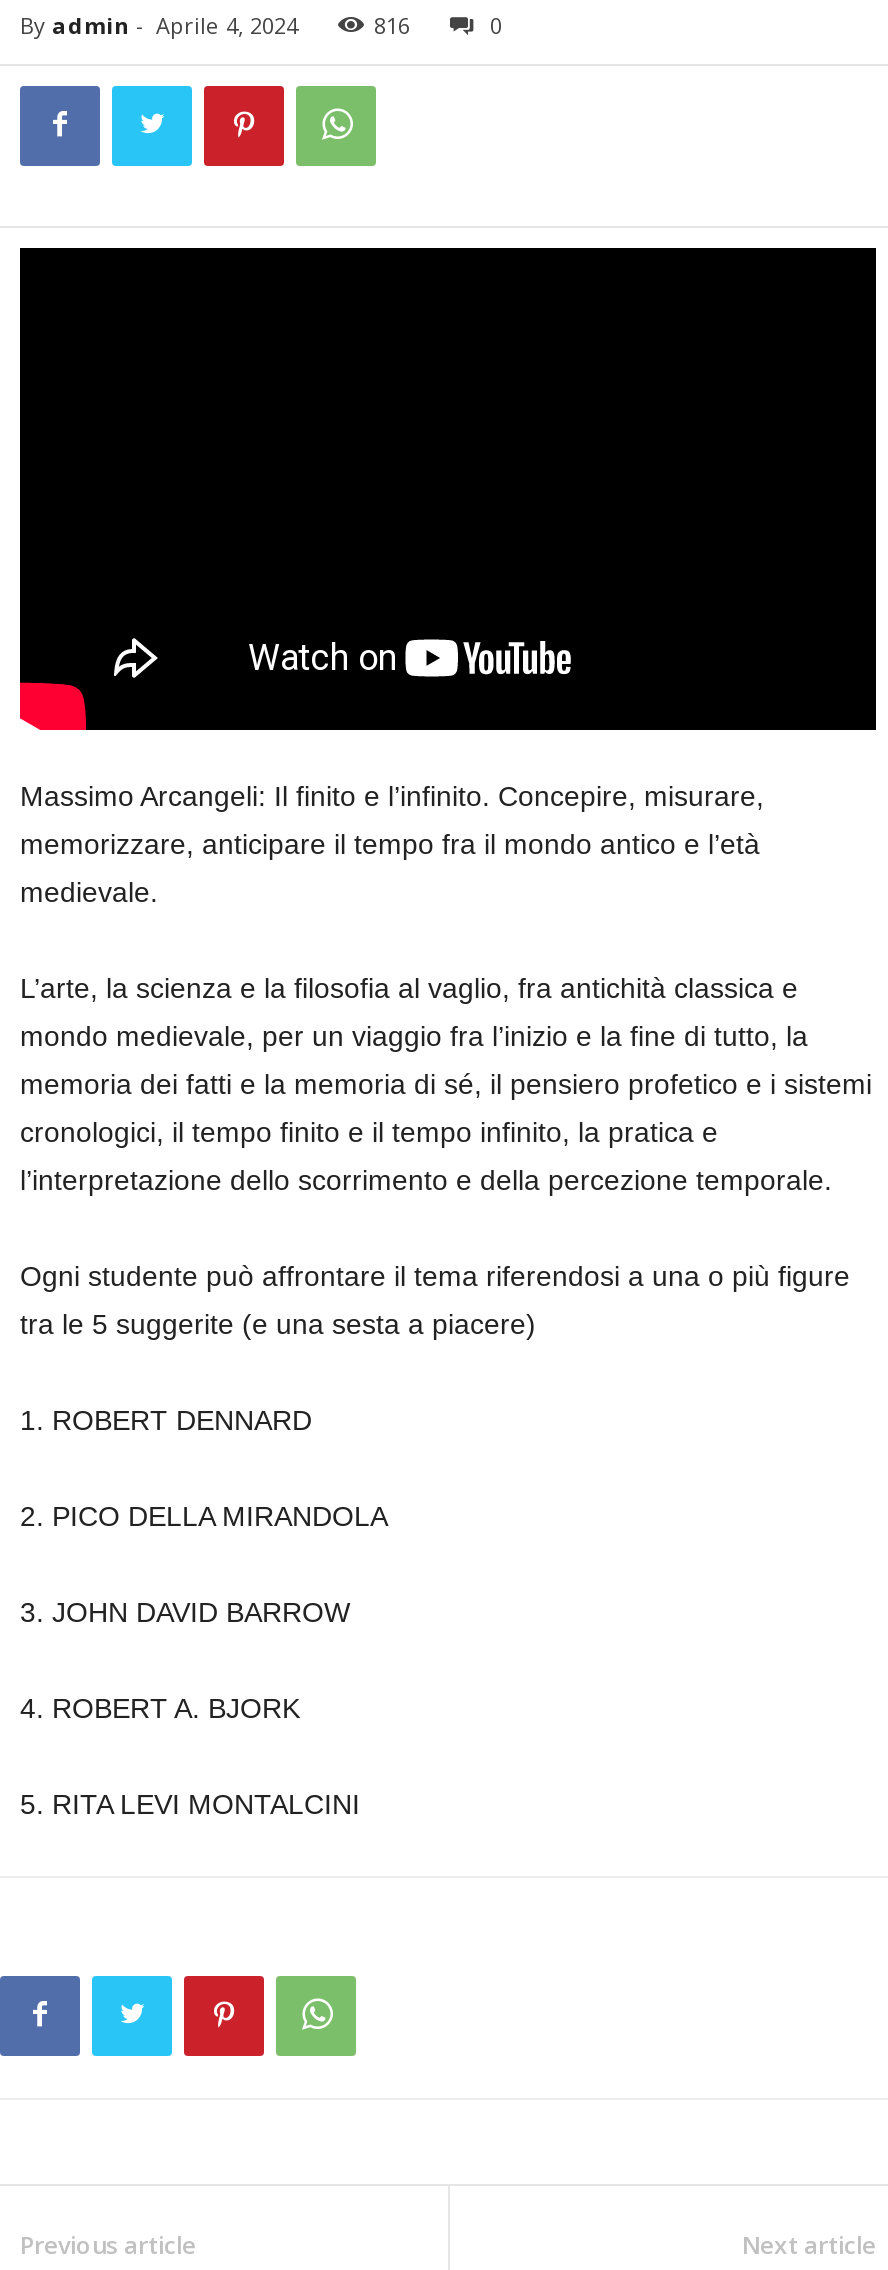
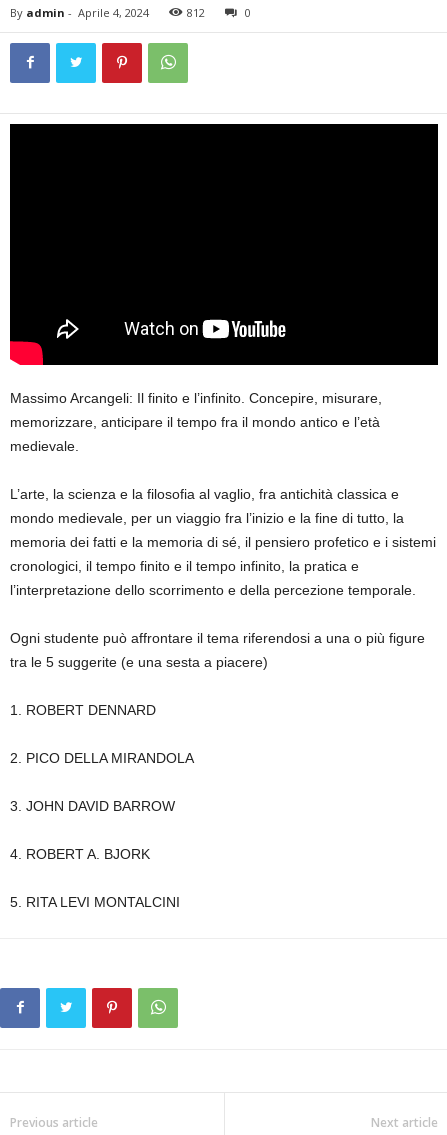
[374,10,410,40] 816 -> [187,5,205,20] 812

